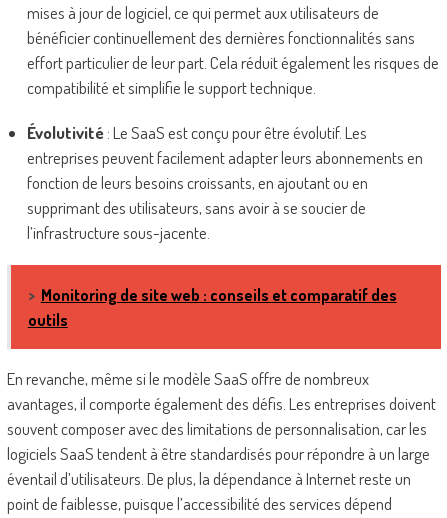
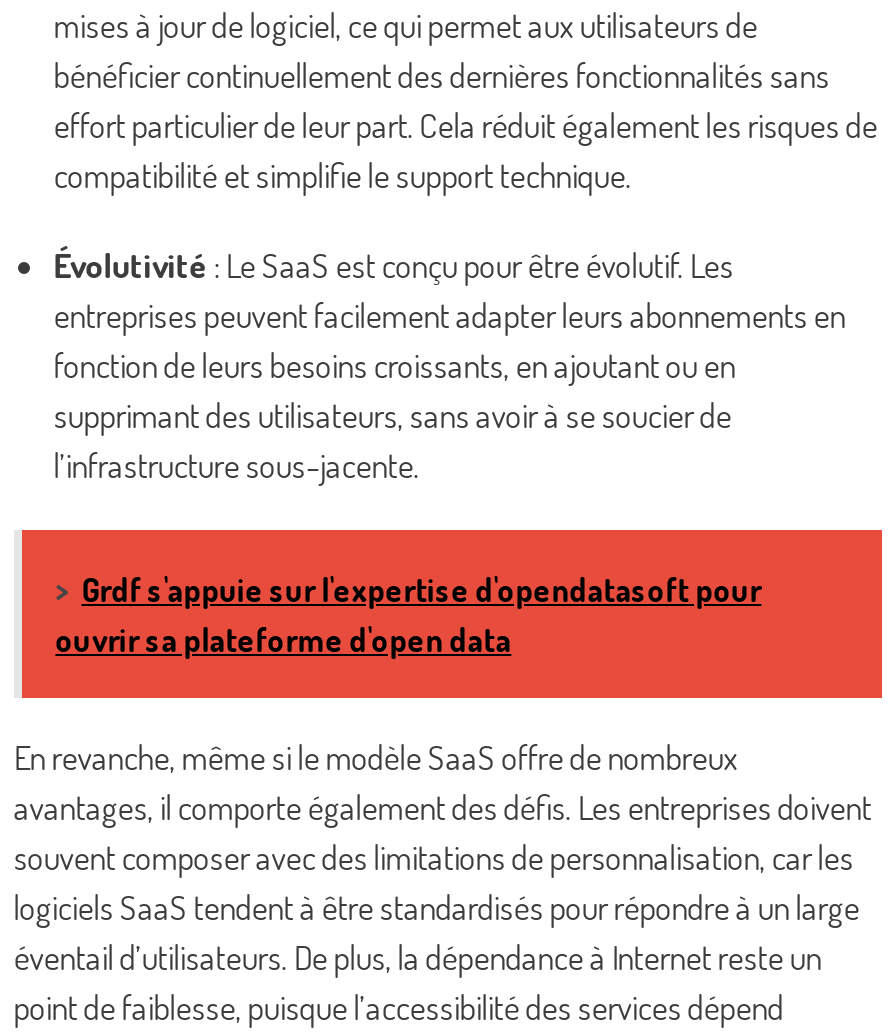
[28,285,397,330] > Monitoring de site web : conseils et comparatif des | outils -> [55,571,761,661] > Grdf s'appuie sur l'expertise d'opendatasoft pour | ouvrir sa plateforme d'open data

